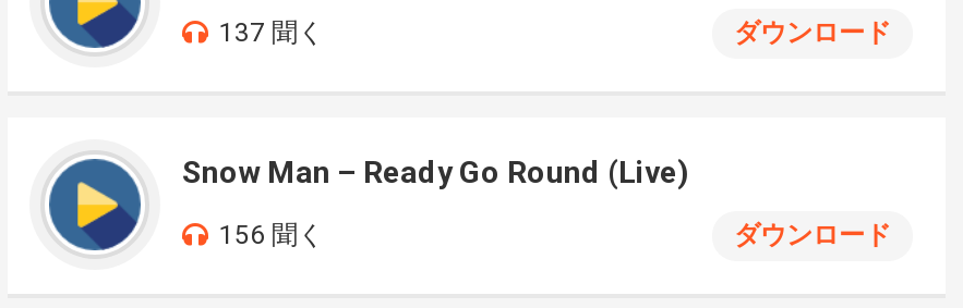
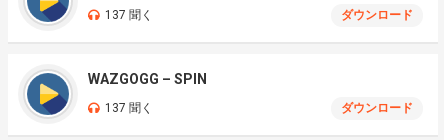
[182,155,688,189] Snow Man – Ready Go Round (Live) -> [88,71,207,87] WAZGOGG – SPIN
[219,220,324,250] 156 聞く -> [105,101,153,115] 137 聞く

